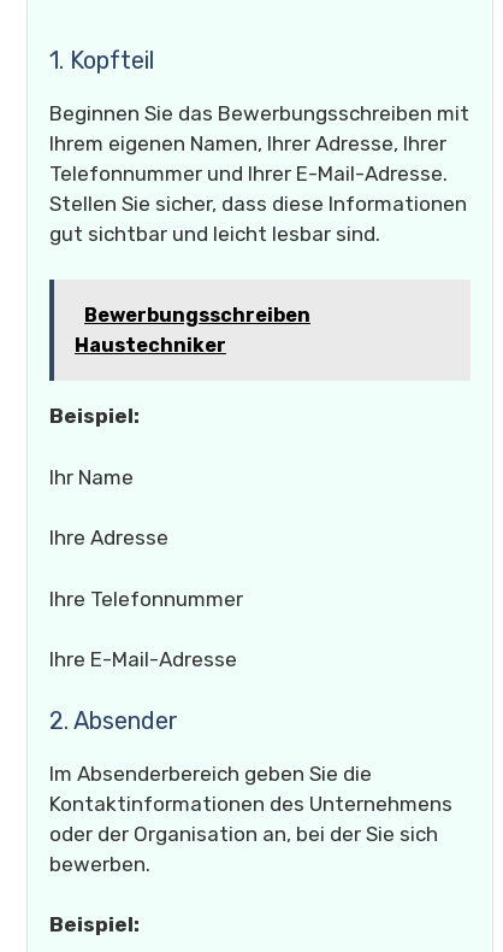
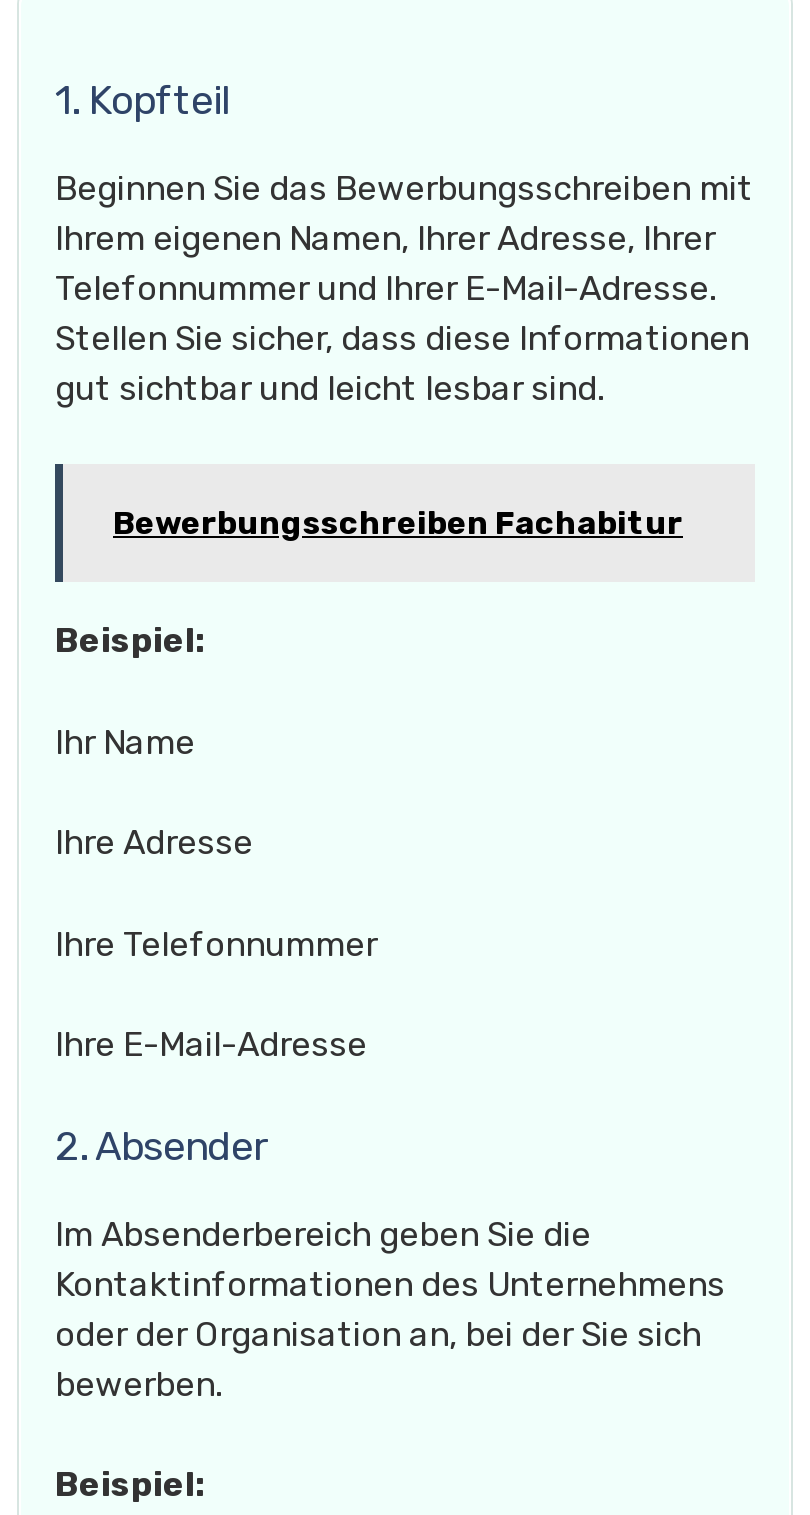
[75,304,310,357] Bewerbungsschreiben | Haustechniker -> [113,504,683,542] Bewerbungsschreiben Fachabitur

